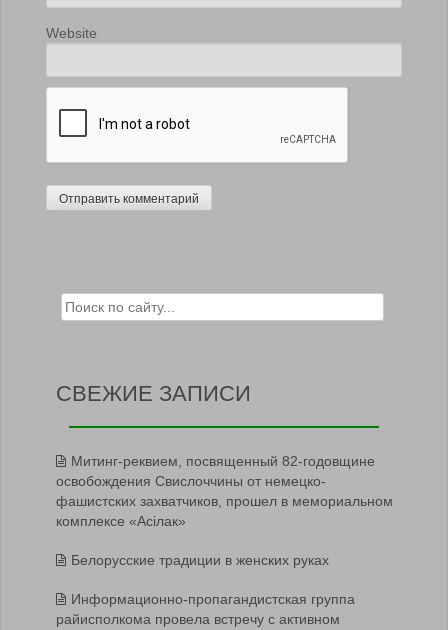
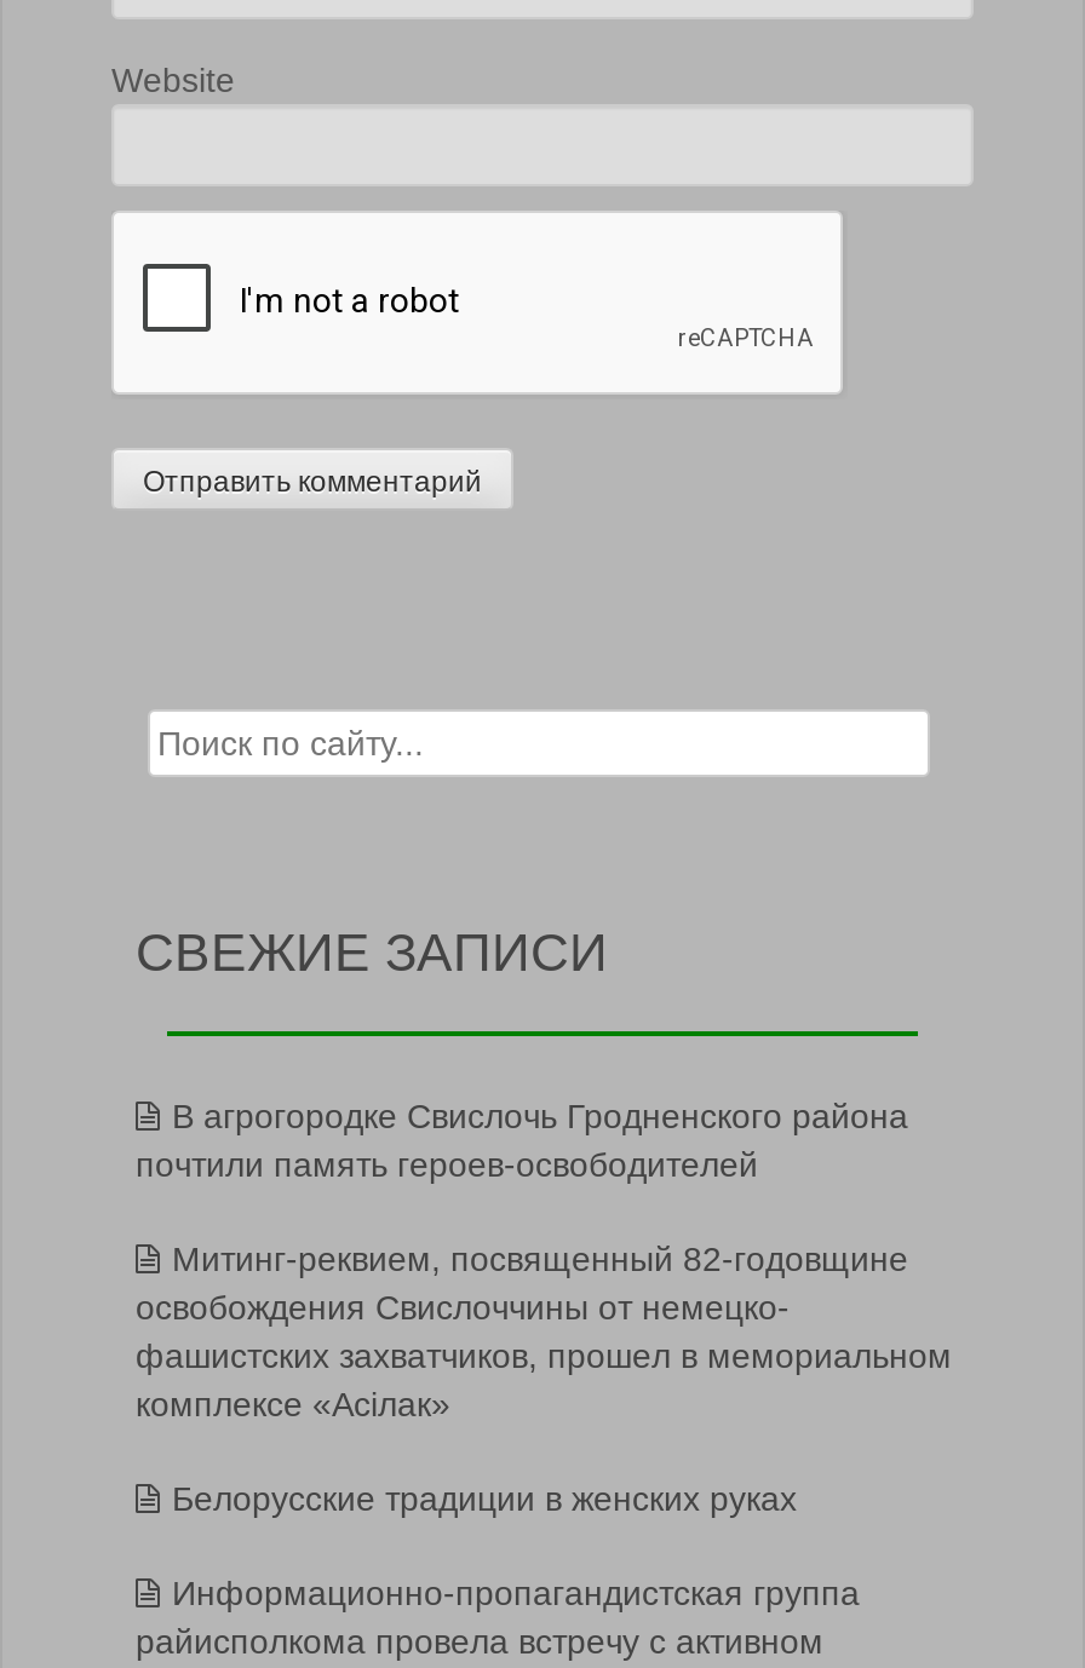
none -> [136,1096,908,1184] В агрогородке Свислочь Гродненского района | почтили память героев-освободителей

